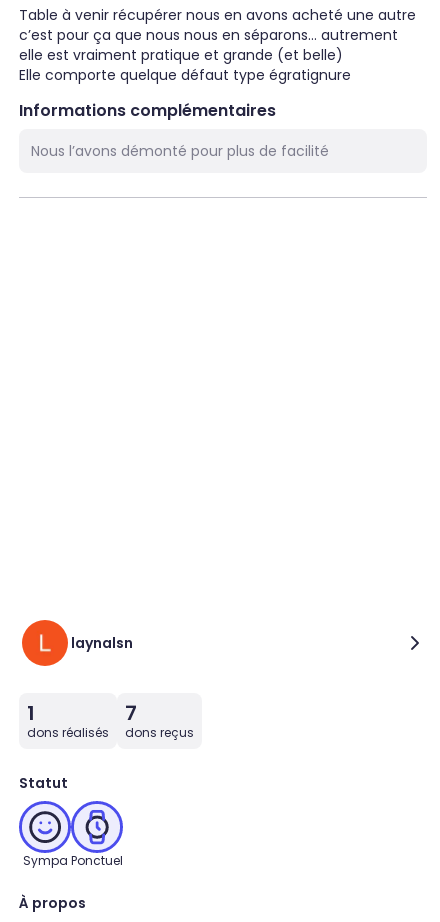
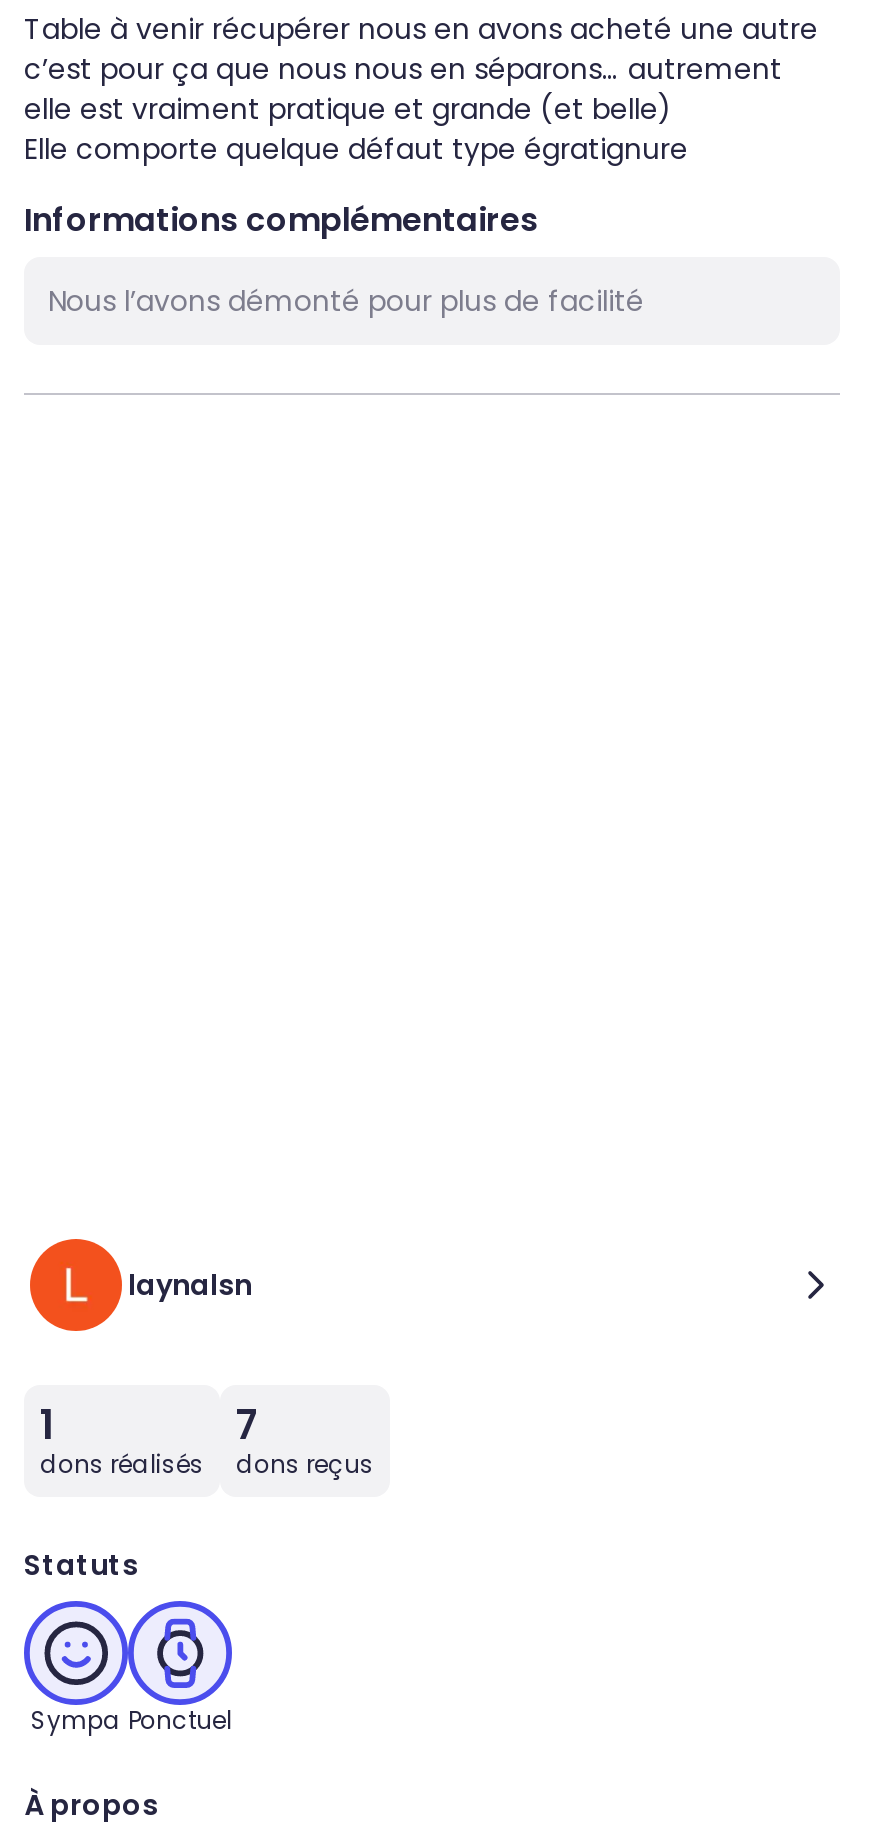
[19,773,68,793] Statut -> [24,1545,138,1585] Statuts

